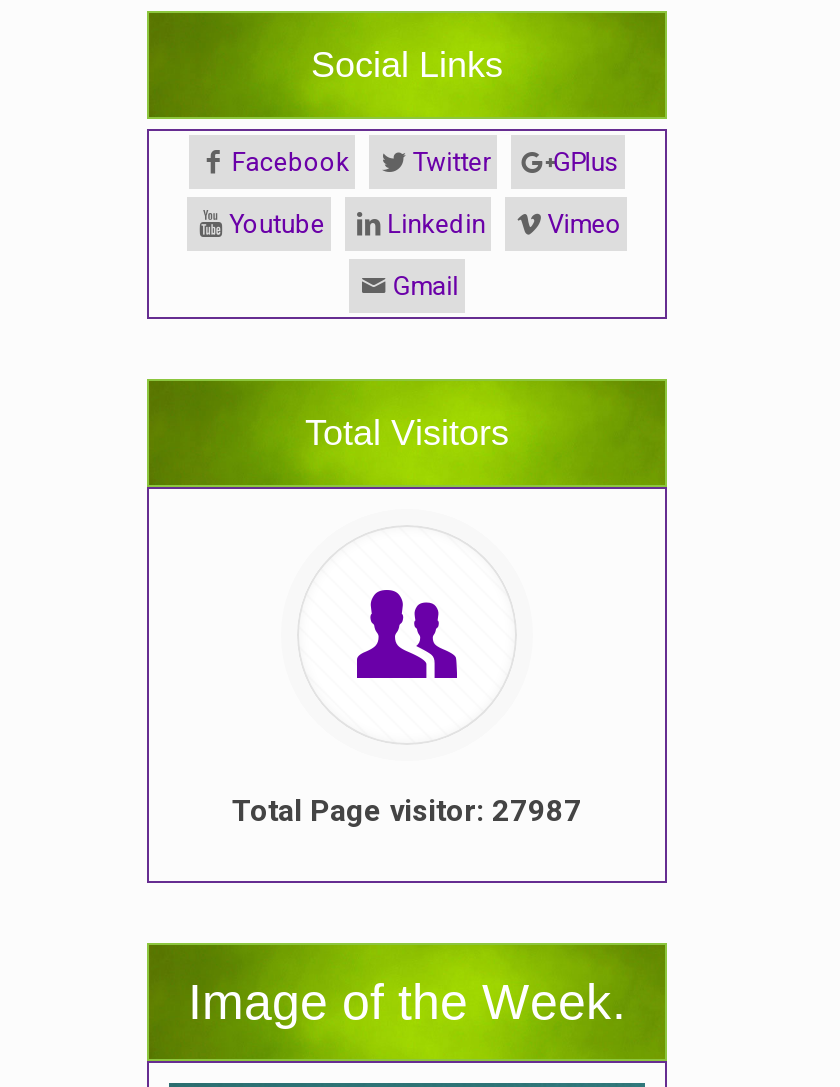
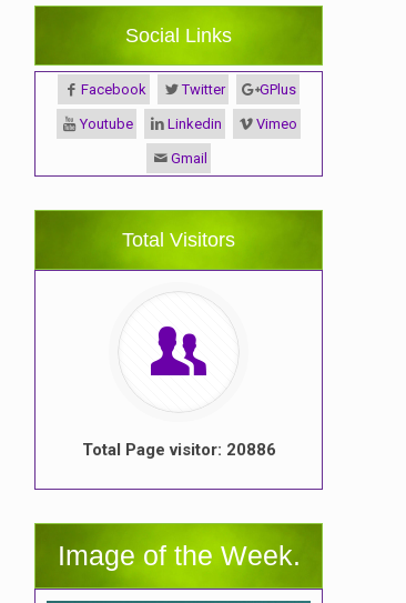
[232,793,582,829] Total Page visitor: 27987 -> [82,440,276,460] Total Page visitor: 20886

